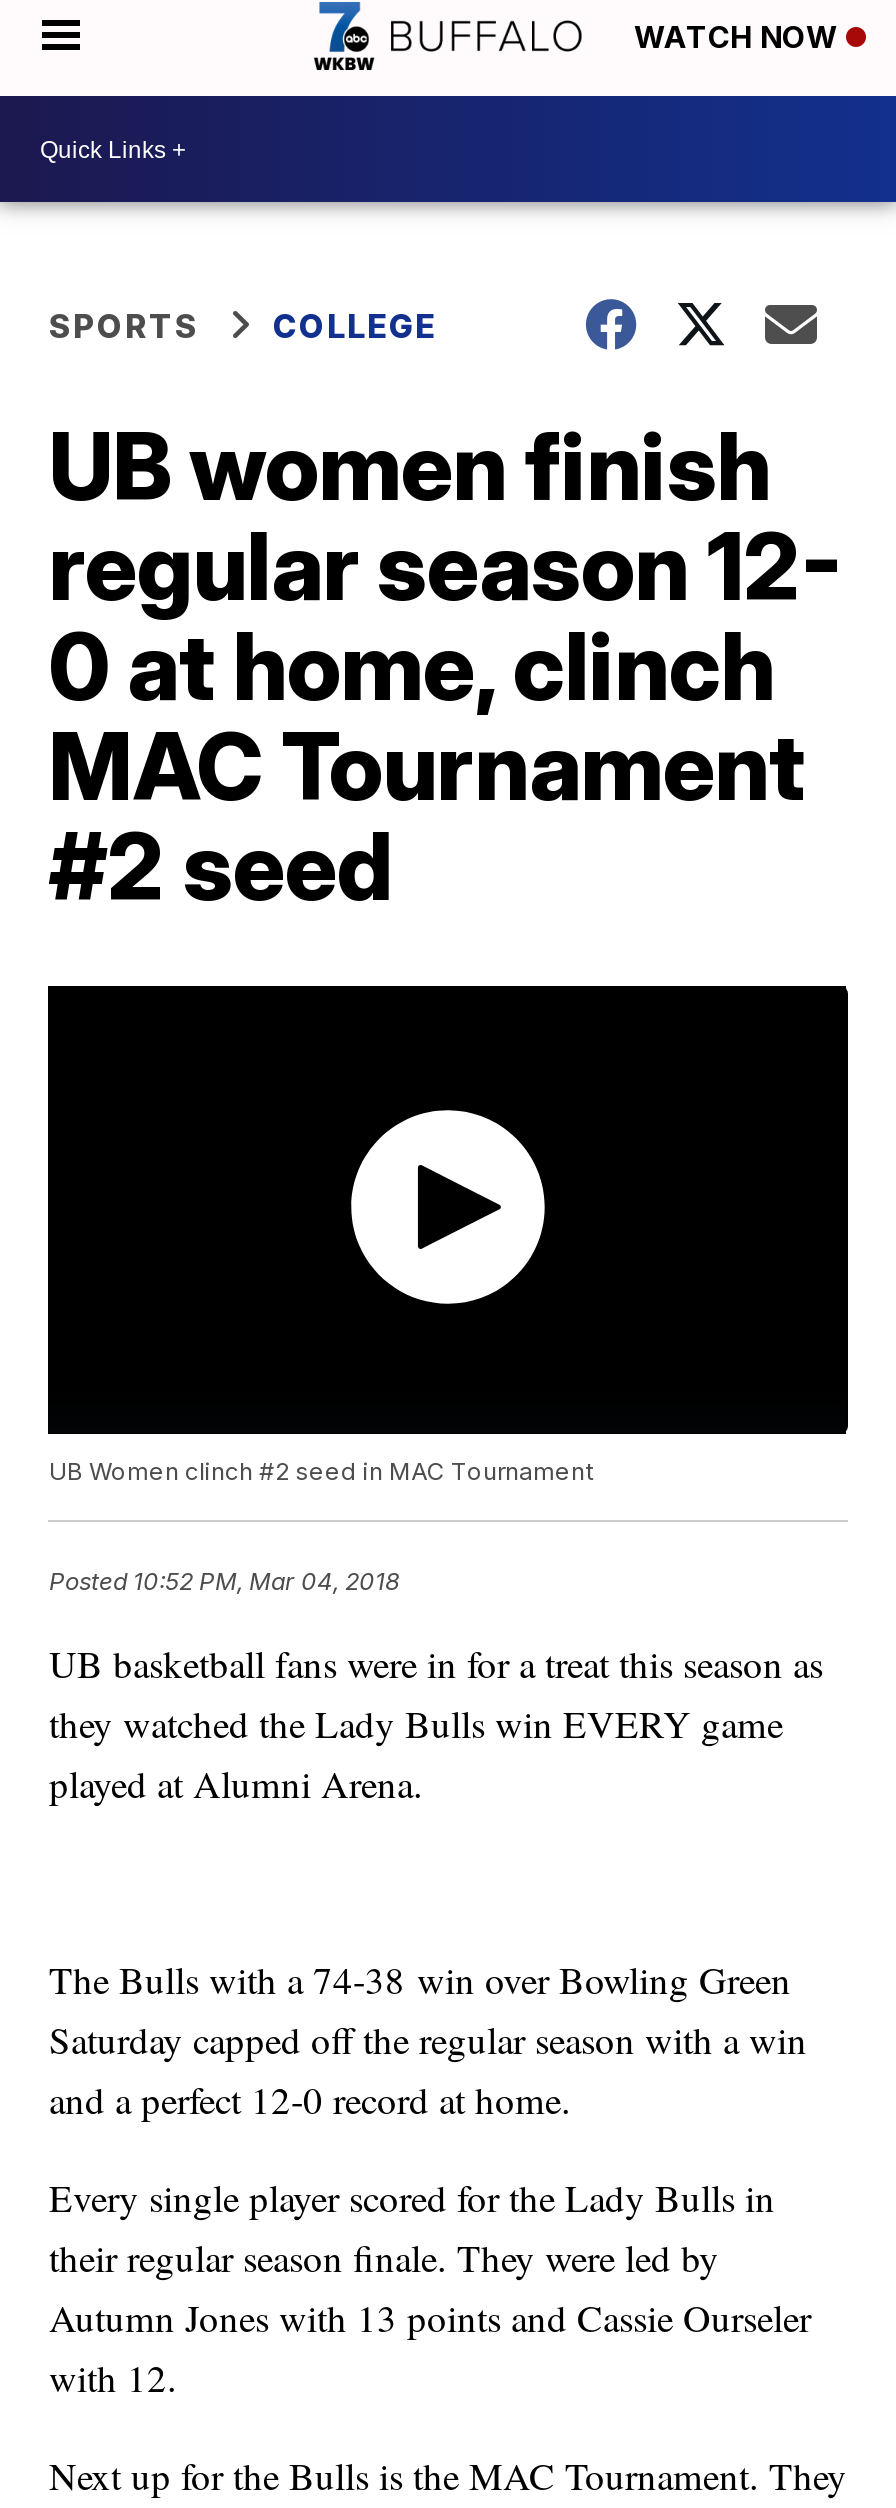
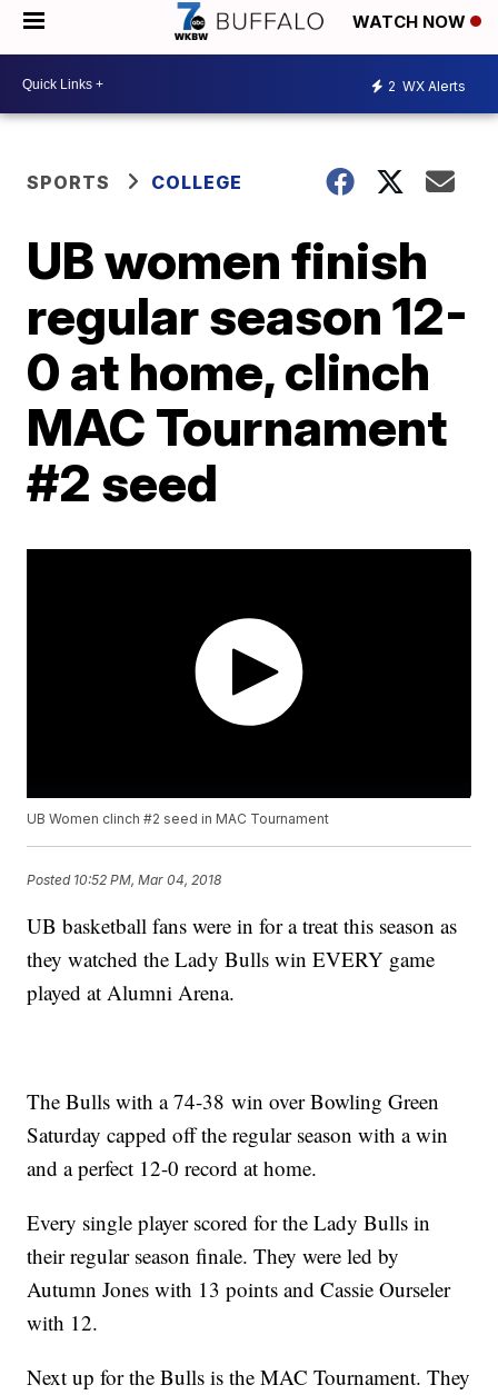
none -> [388,77,466,94] 2 WX Alerts

